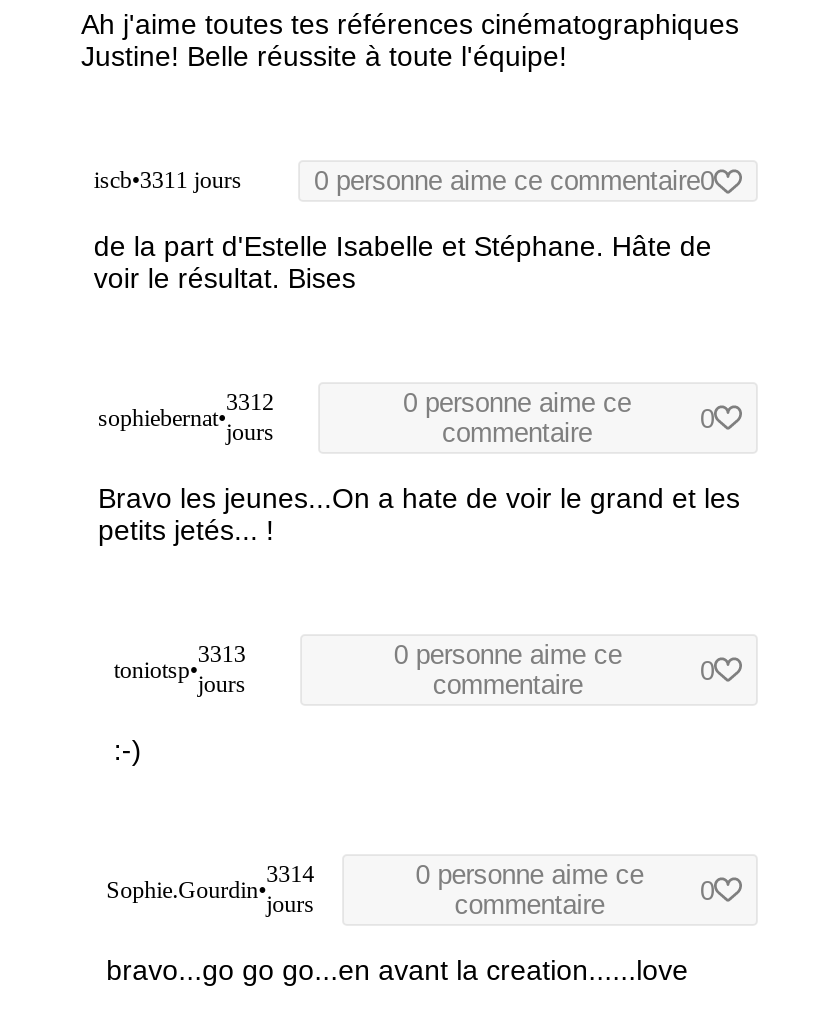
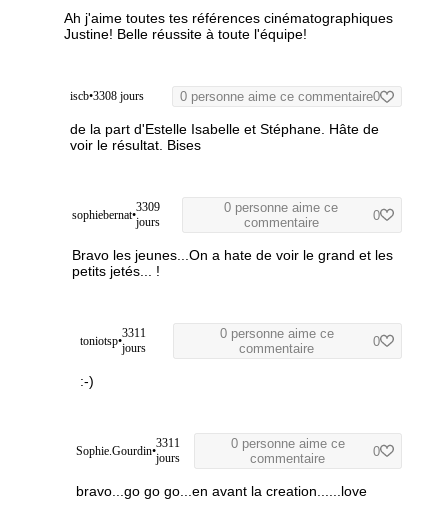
[94,166,242,194] iscb•3311 jours -> [70,89,144,103] iscb•3308 jours
[226,388,274,416] 3312 -> [136,200,160,214] 3309
[198,640,246,668] 3313 -> [122,326,146,340] 3311
[266,860,314,888] 3314 -> [156,436,180,450] 3311

